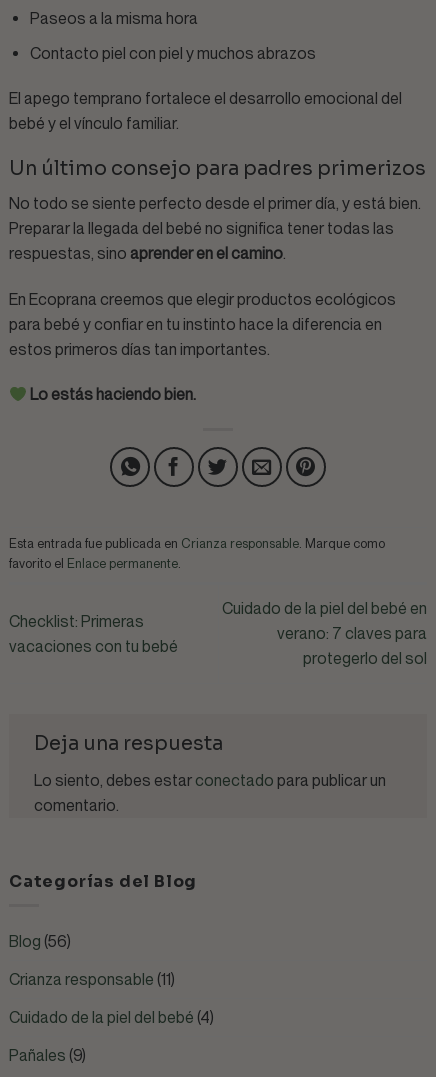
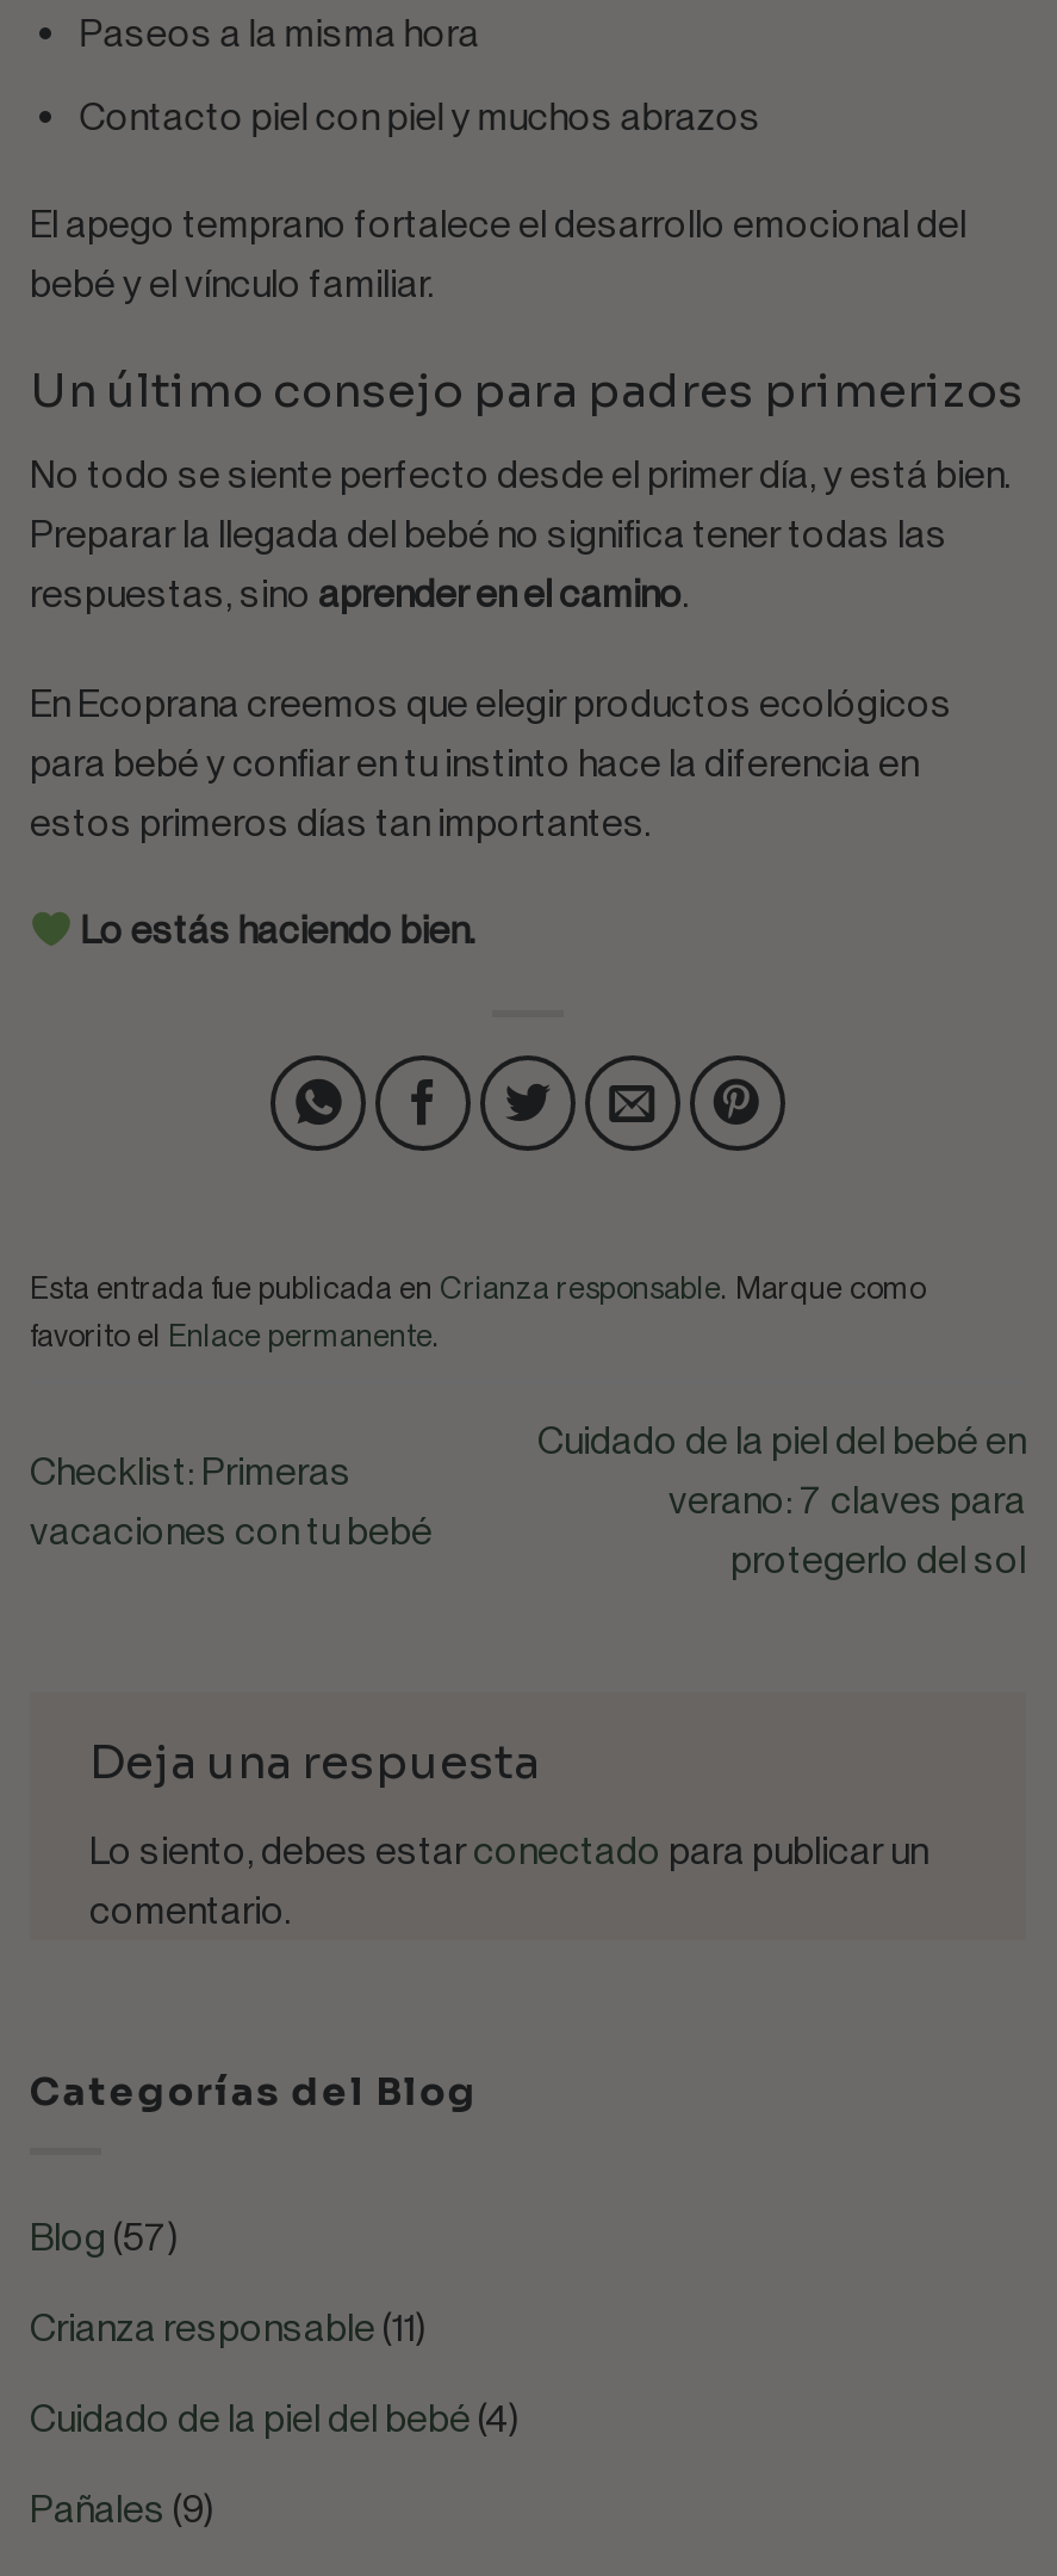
[9,932,71,951] Blog (56) -> [30,2213,178,2259] Blog (57)

